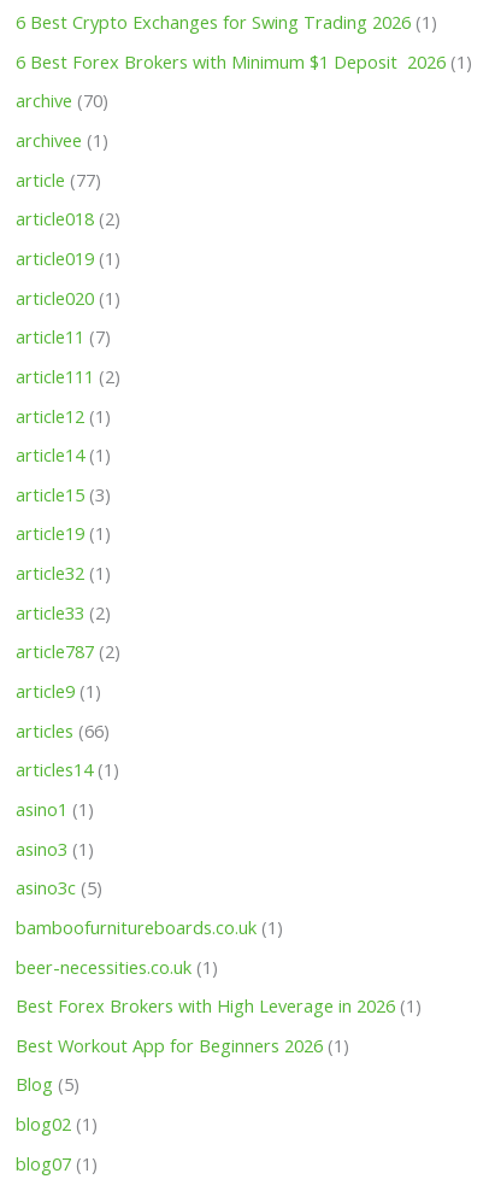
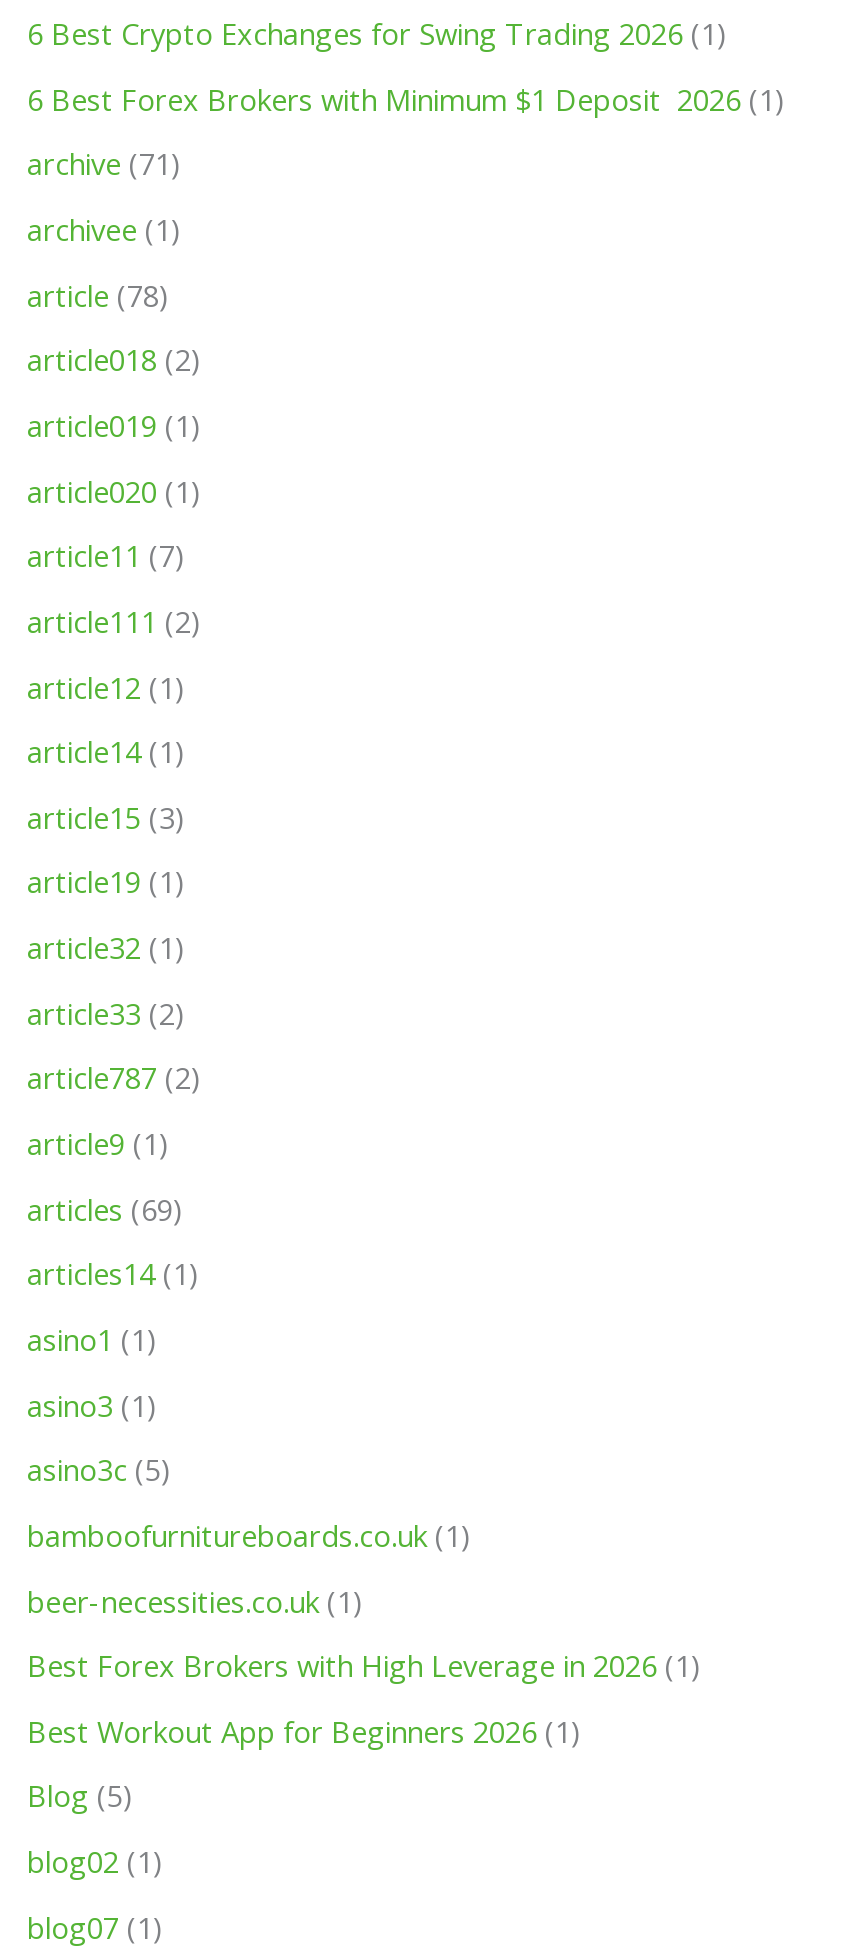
[16,88,109,113] archive (70) -> [27,144,181,184] archive (71)
[16,167,102,191] article (77) -> [27,274,169,314] article (78)
[16,718,110,742] articles (66) -> [27,1188,183,1228] articles (69)

